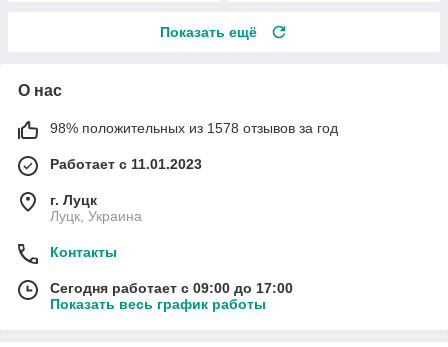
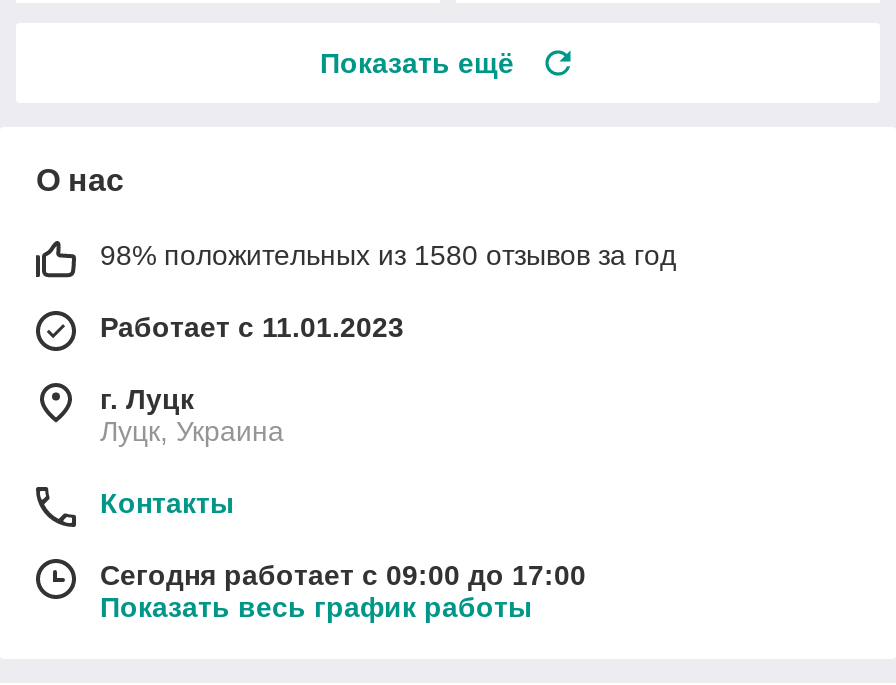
[50,120,338,136] 98% положительных из 1578 отзывов за год -> [100,240,676,272] 98% положительных из 1580 отзывов за год

